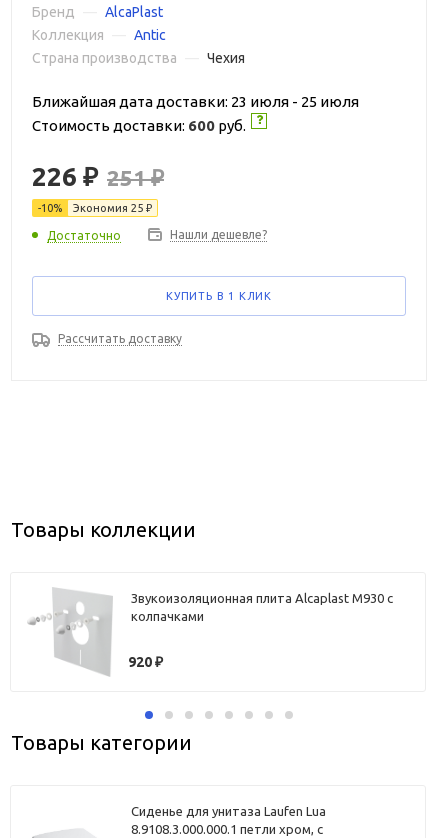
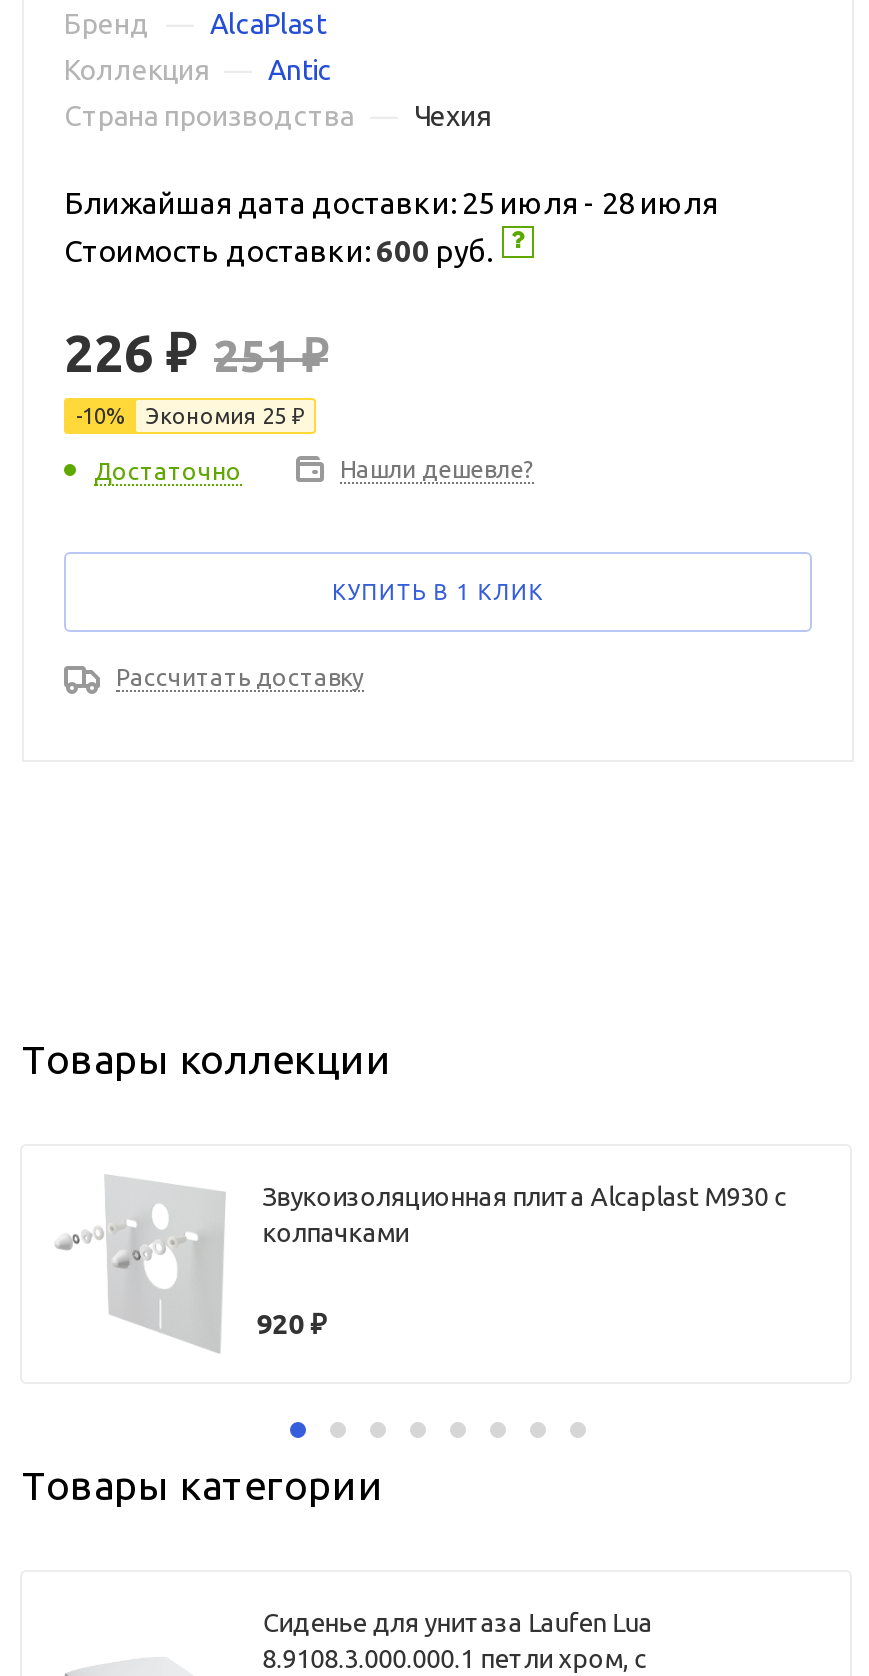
[32,93,359,110] Ближайшая дата доставки: 23 июля - 25 июля -> [64,186,718,220] Ближайшая дата доставки: 25 июля - 28 июля

